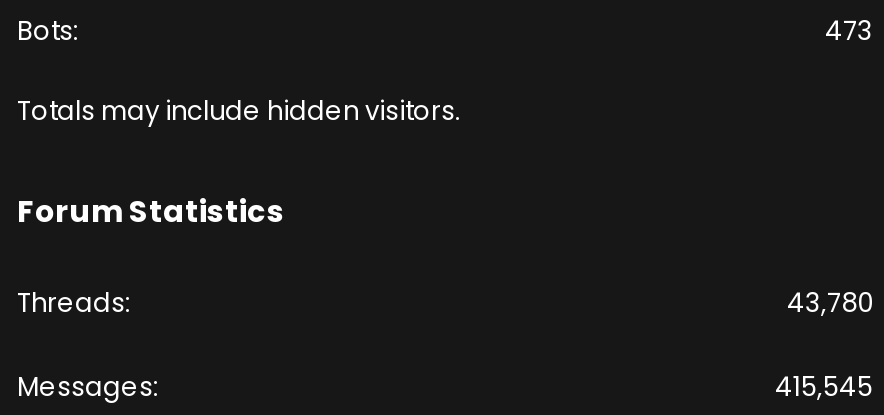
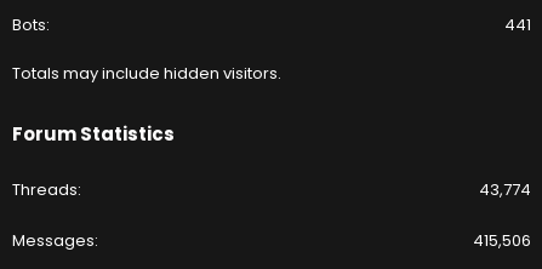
[825,12,873,50] 473 -> [504,13,531,36] 441
[787,284,873,322] 43,780 -> [479,178,531,201] 43,774
[775,368,873,406] 415,545 -> [473,229,531,252] 415,506

